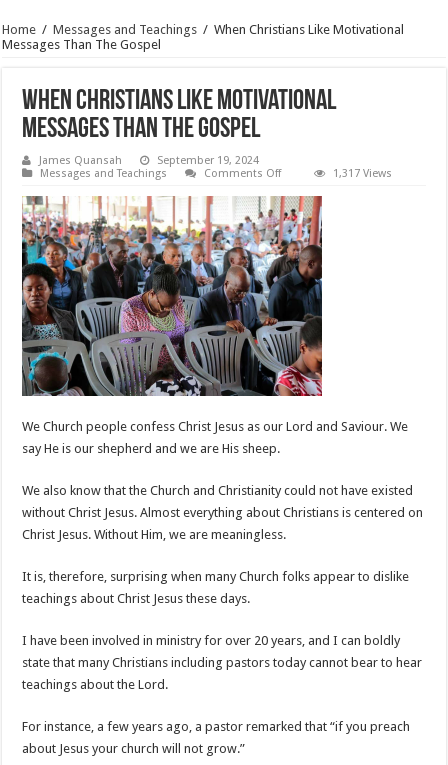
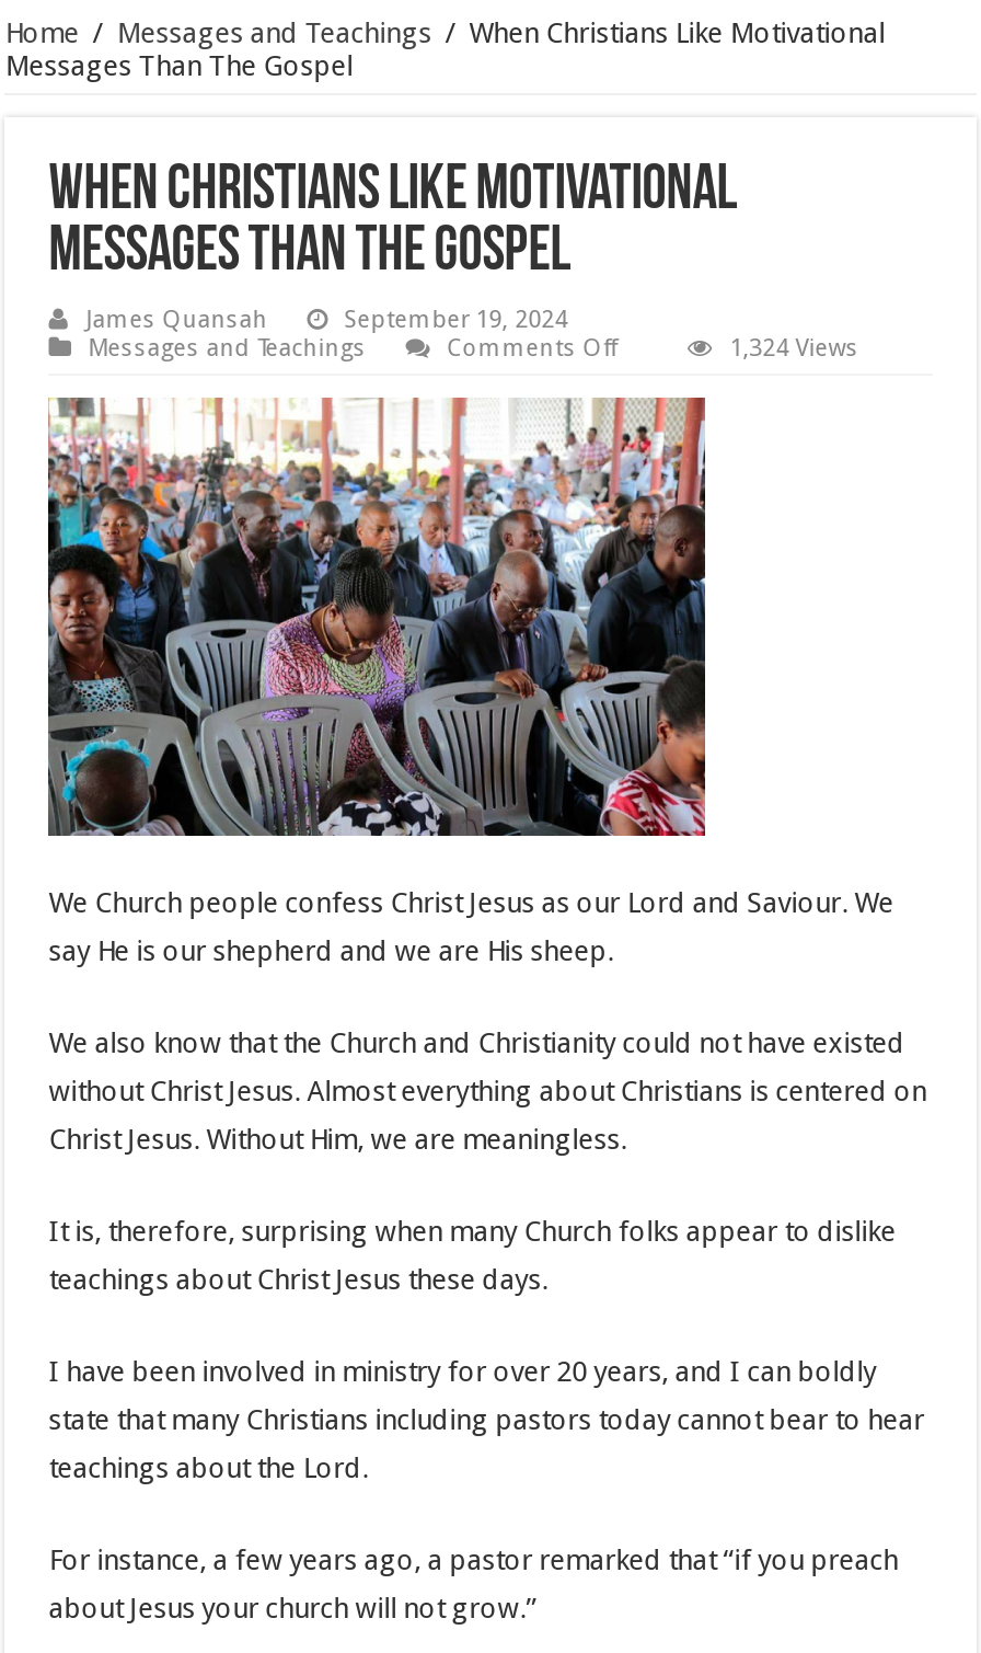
[333,167,392,180] 1,317 Views -> [730,334,859,363] 1,324 Views

